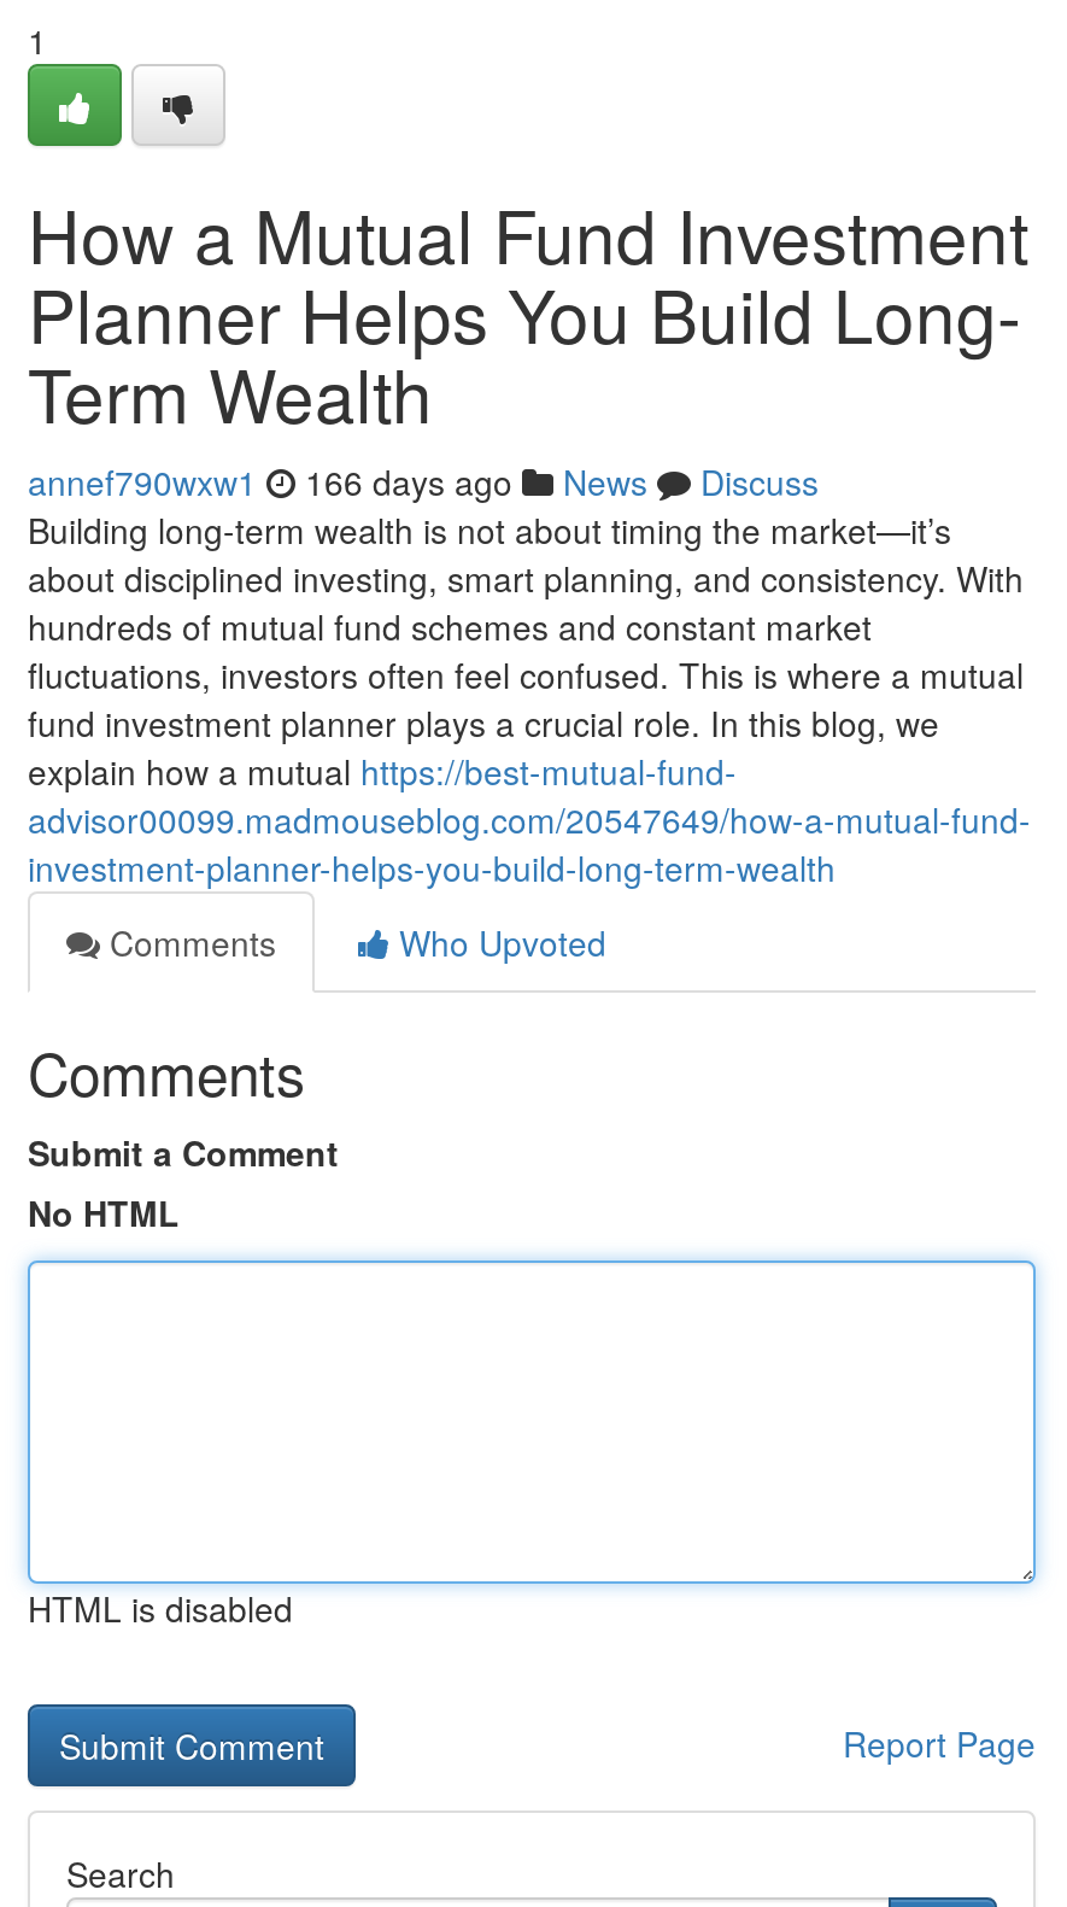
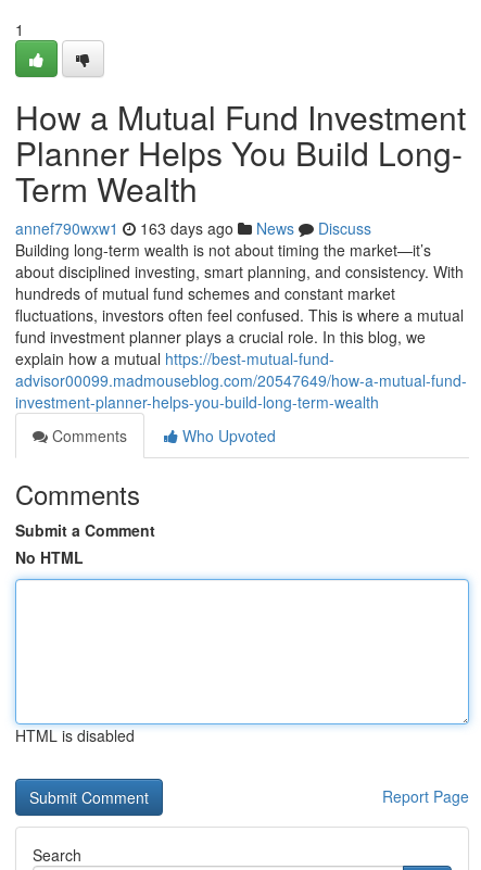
[28,457,819,505] annef790wxw1 166 days ago News Discuss -> [15,217,371,239] annef790wxw1 163 days ago News Discuss

